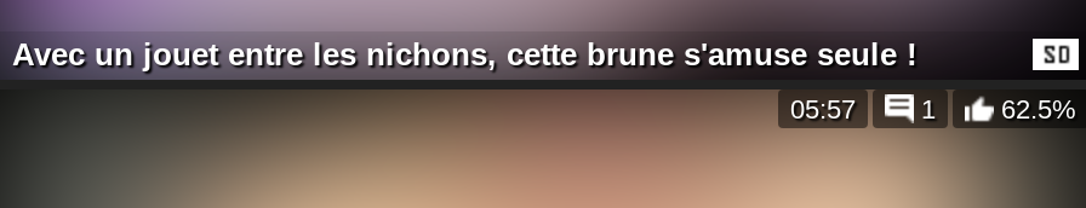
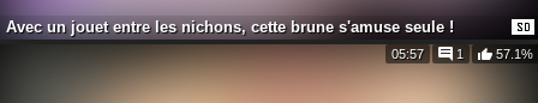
[1001,94,1076,123] 62.5% -> [496,47,533,61] 57.1%

